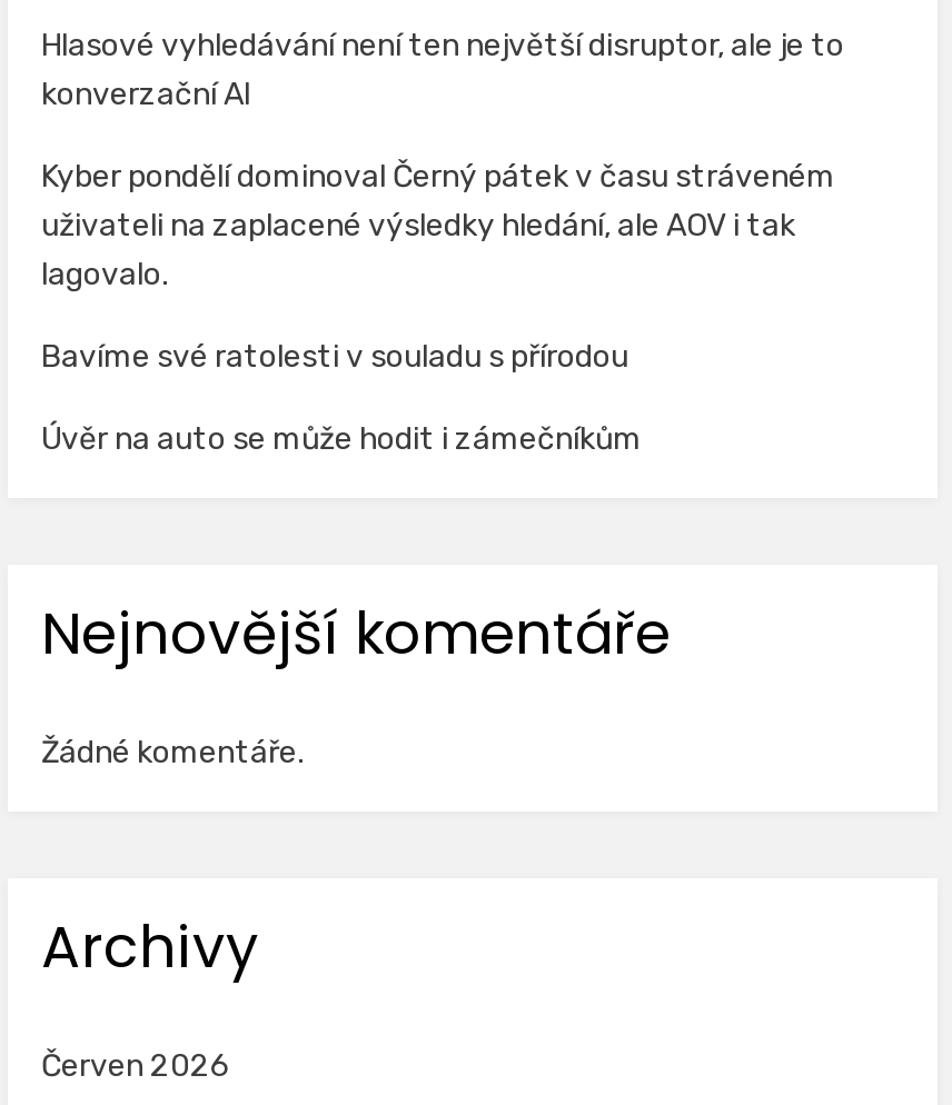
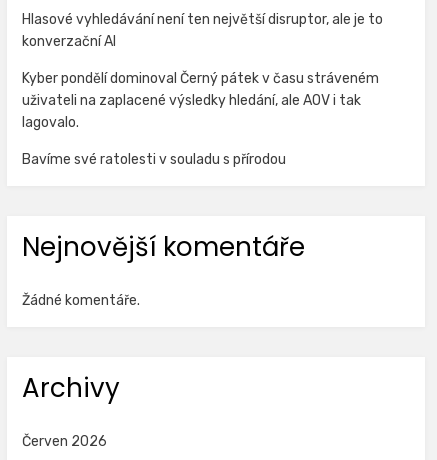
[41,420,642,458] Úvěr na auto se může hodit i zámečníkům -> none

